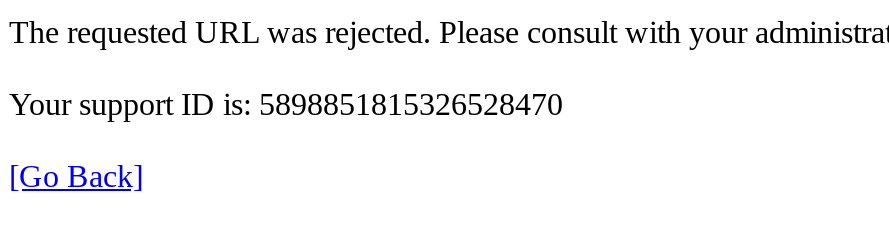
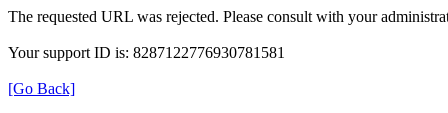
[9,87,563,121] Your support ID is: 5898851815326528470 -> [8,44,285,61] Your support ID is: 8287122776930781581

